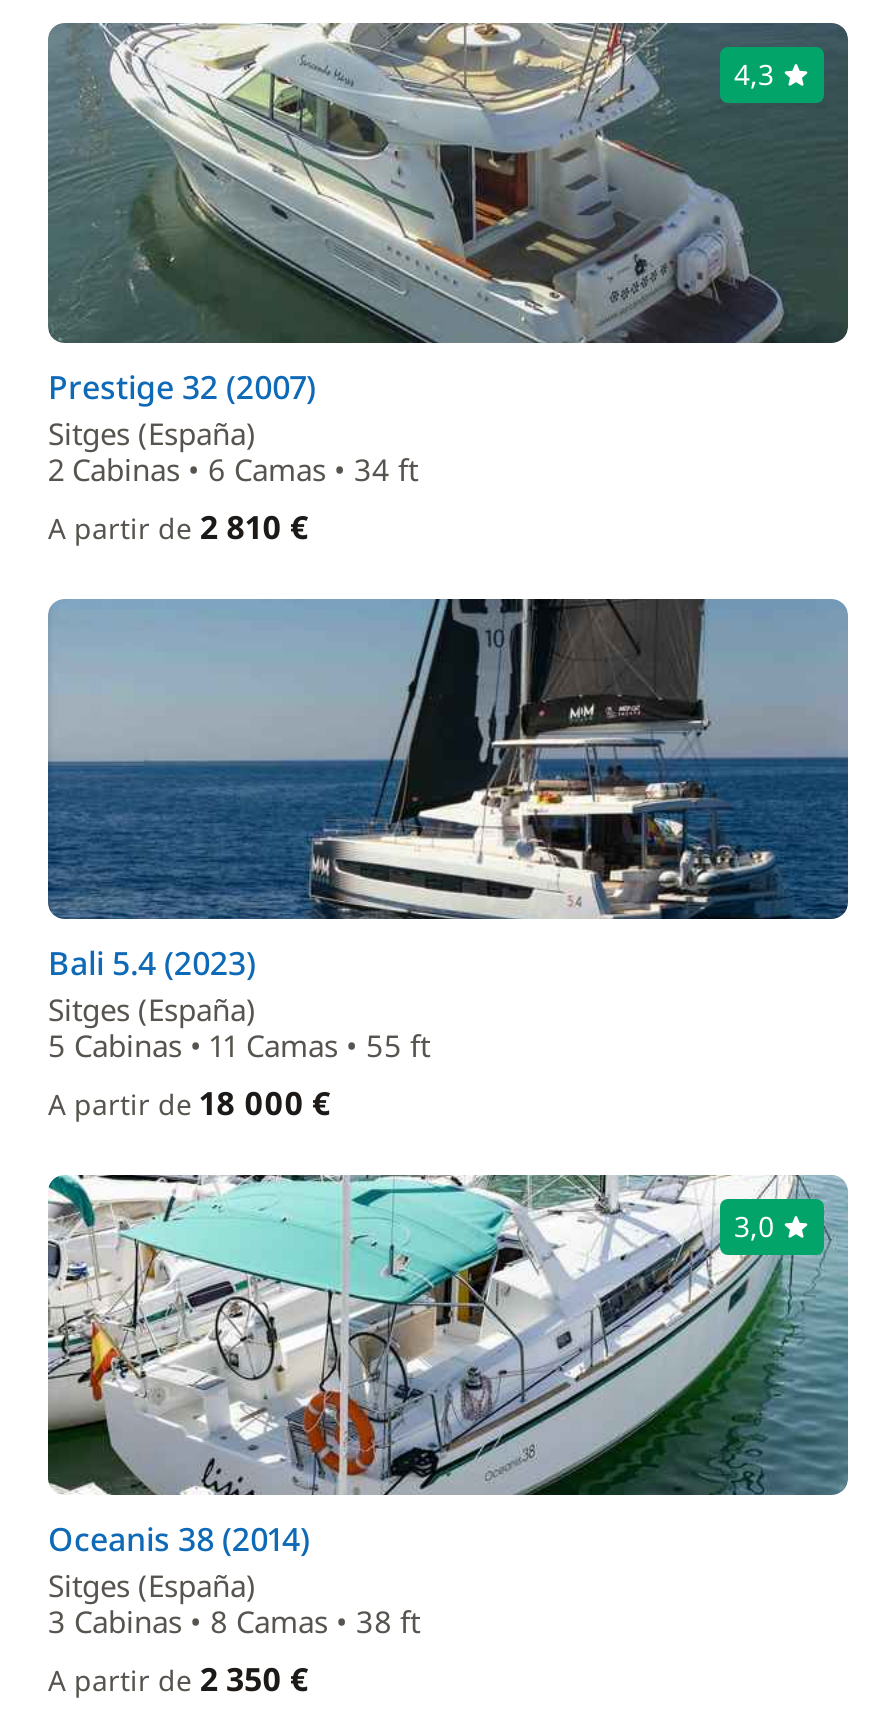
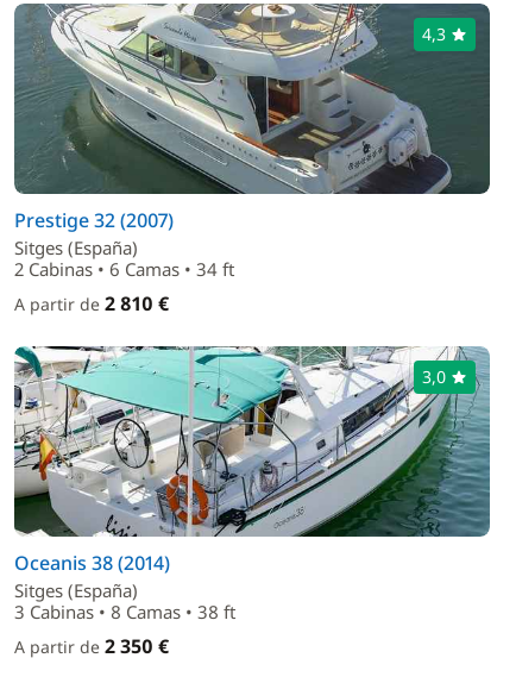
[48,597,846,1125] [image] | Bali 5.4 (2023) | Sitges (España) | 5 Cabinas • 11 Camas • 55 ft | A partir de 18 000 € -> none

